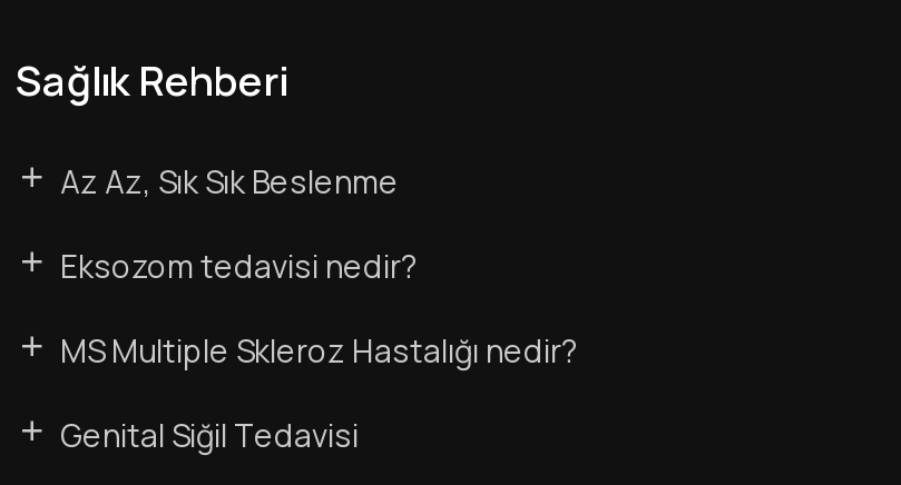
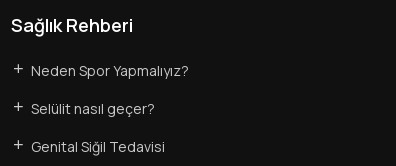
[60,160,579,372] Az Az, Sık Sık Beslenme | Eksozom tedavisi nedir? | MS Multiple Skleroz Hastalığı nedir? -> [31,61,189,118] Neden Spor Yapmalıyız? | Selülit nasıl geçer?

